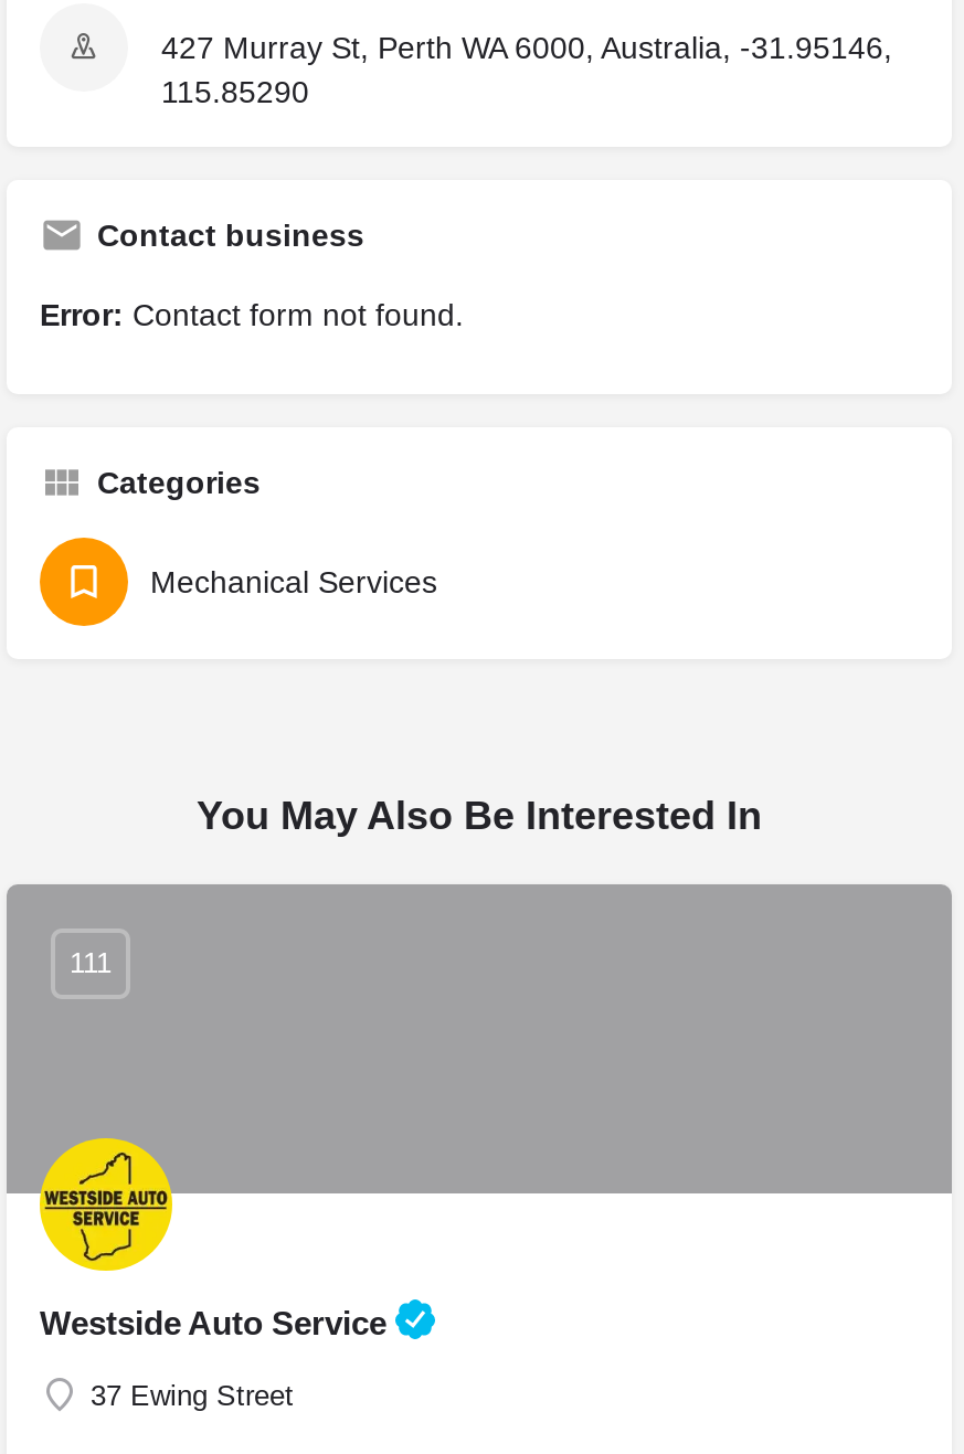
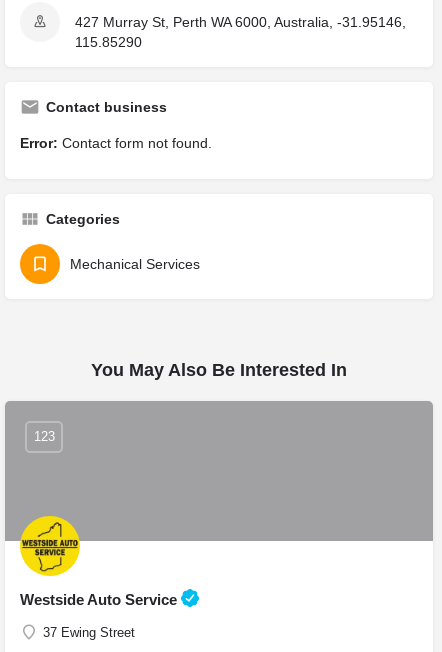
[70,947,112,980] 111 -> [33,429,54,444] 123

